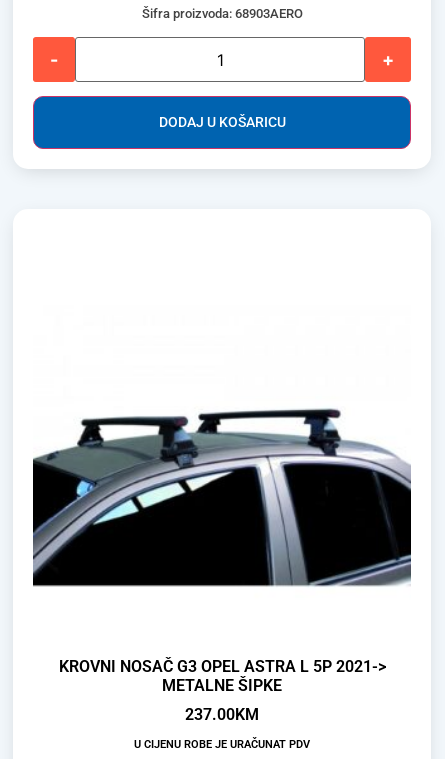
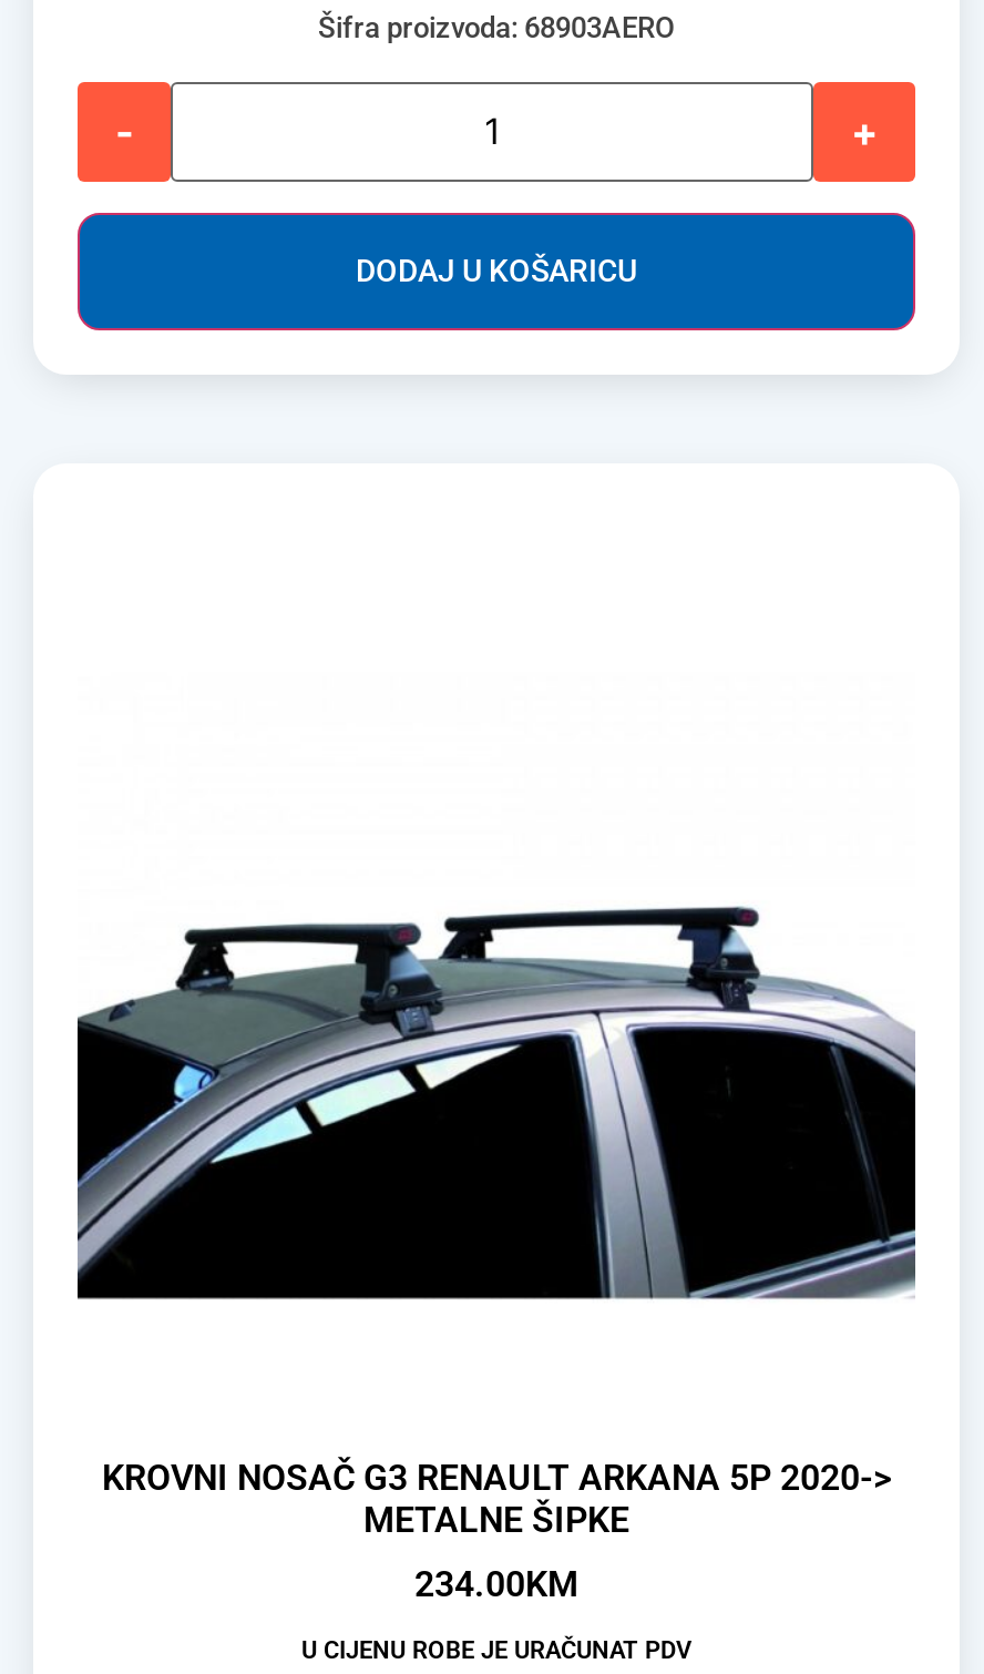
[58,657,385,676] KROVNI NOSAČ G3 OPEL ASTRA L 5P 2021-> -> [102,1456,891,1498] KROVNI NOSAČ G3 RENAULT ARKANA 5P 2020->
[185,705,259,724] 237.00KM -> [414,1562,578,1604] 234.00KM

